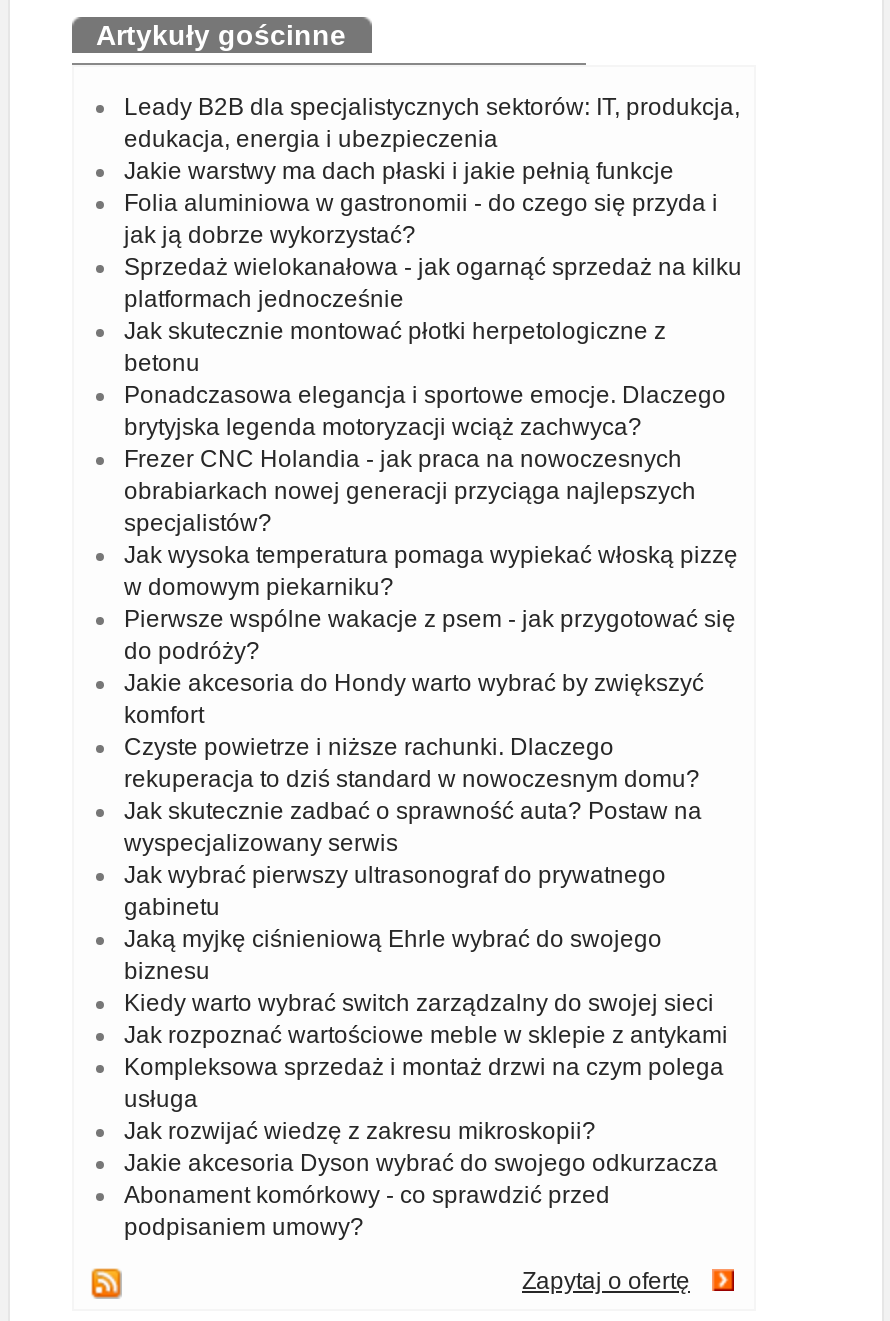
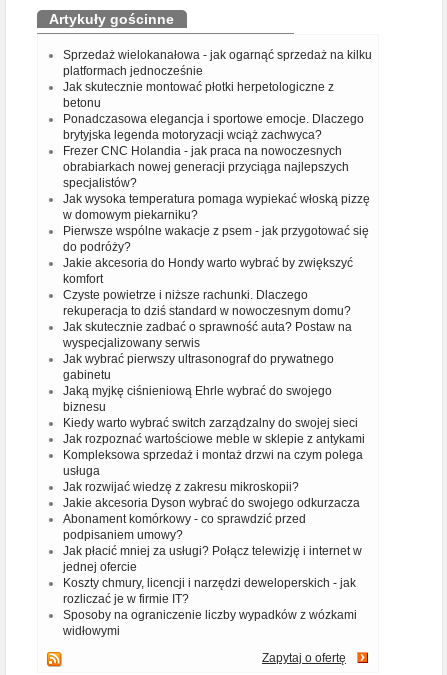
[124,93,740,249] Leady B2B dla specjalistycznych sektorów: IT, produkcja, | edukacja, energia i ubezpieczenia | Jakie warstwy ma dach płaski i jakie pełnią funkcje | Folia aluminiowa w gastronomii - do czego się przyda i | jak ją dobrze wykorzystać? -> none
moved [124,253,742,1241] -> [63,48,372,542]: Sprzedaż wielokanałowa - jak ogarnąć sprzedaż na kilku | platformach jednocześnie | Jak skutecznie montować płotki herpetologiczne z | ... | Abonament komórkowy - co sprawdzić przed | podpisaniem umowy?
none -> [63,544,362,638] Jak płacić mniej za usługi? Połącz telewizję i internet w | jednej ofercie | Koszty chmury, licencji i narzędzi deweloperskich - jak | rozliczać je w firmie IT? | Sposoby na ograniczenie liczby wypadków z wózkami | widłowymi

